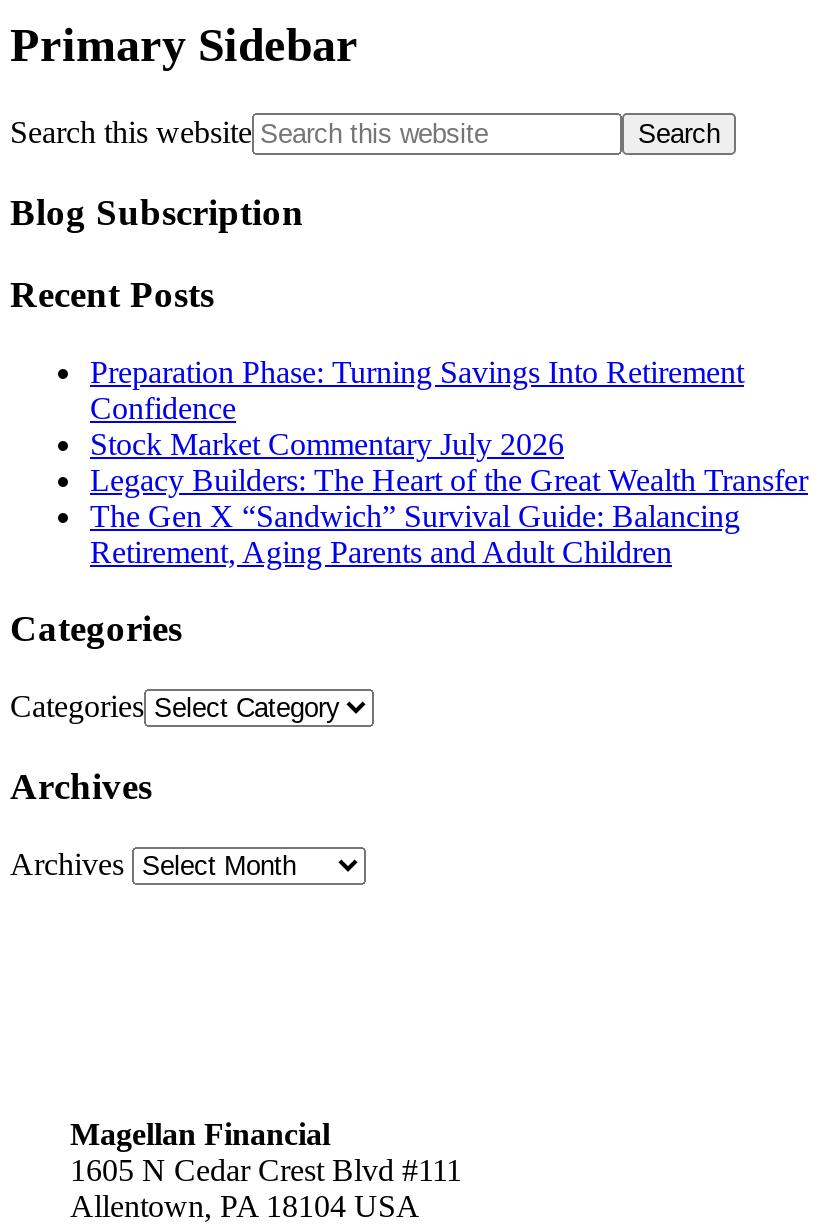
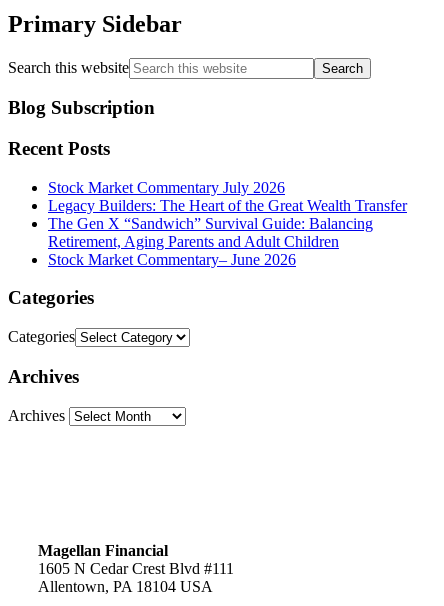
[90,355,744,425] Preparation Phase: Turning Savings Into Retirement | Confidence -> none
moved [90,427,808,569] -> [48,179,407,250]: Stock Market Commentary July 2026 | Legacy Builders: The Heart of the Great Wealth Transfer | The Gen X “Sandwich” Survival Guide: Balancing | Retirement, Aging Parents and Adult Children
none -> [48,251,296,268] Stock Market Commentary– June 2026

